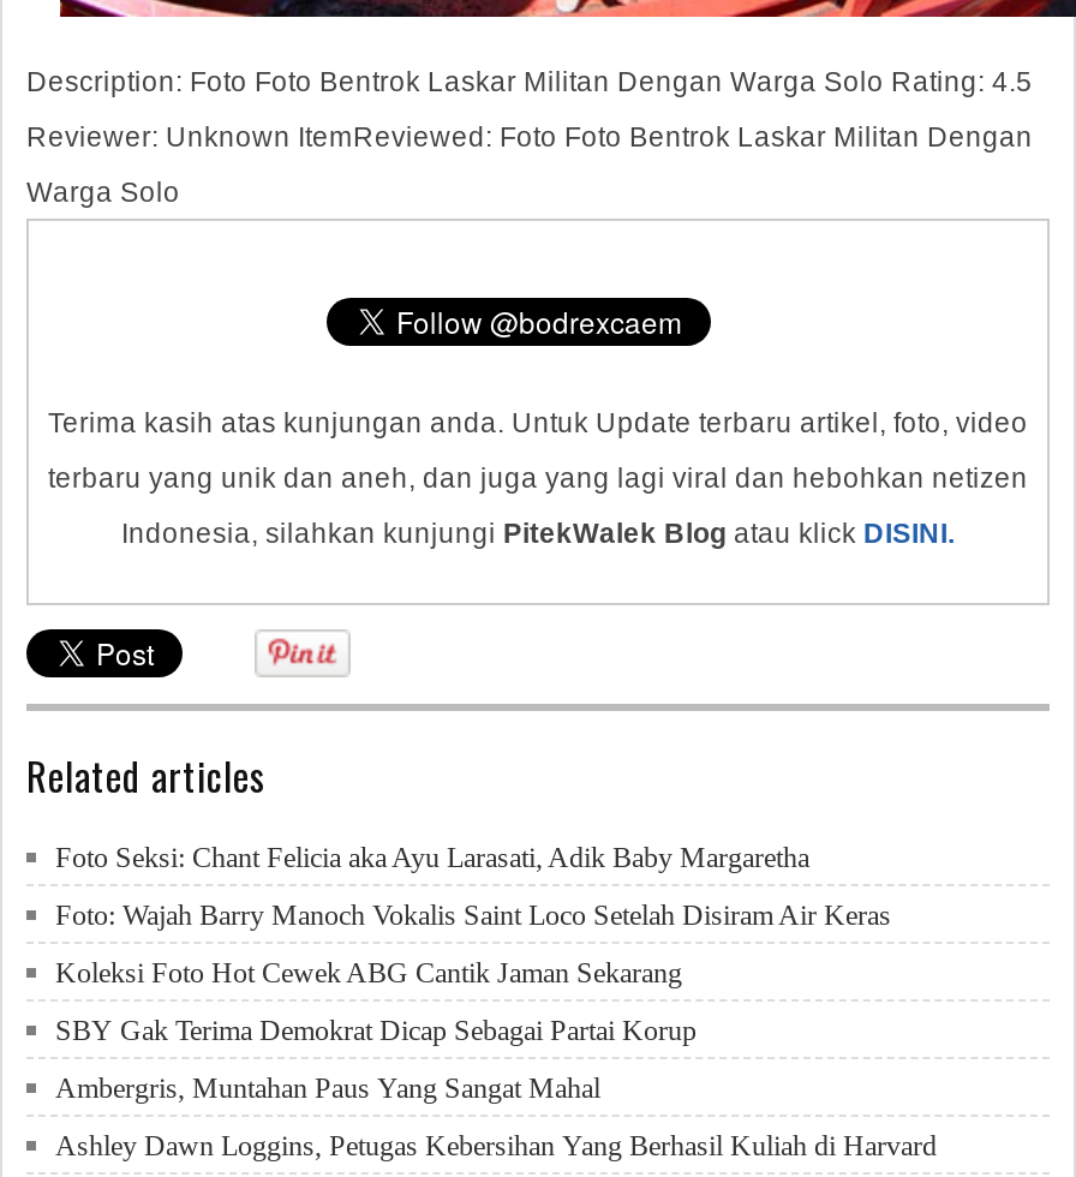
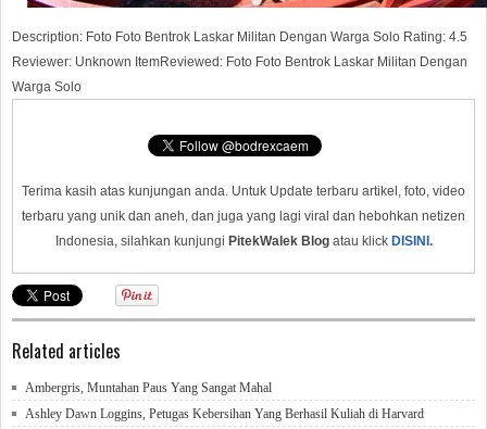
[55,840,891,1046] Foto Seksi: Chant Felicia aka Ayu Larasati, Adik Baby Margaretha | Foto: Wajah Barry Manoch Vokalis Saint Loco Setelah Disiram Air Keras | Koleksi Foto Hot Cewek ABG Cantik Jaman Sekarang | SBY Gak Terima Demokrat Dicap Sebagai Partai Korup -> none

